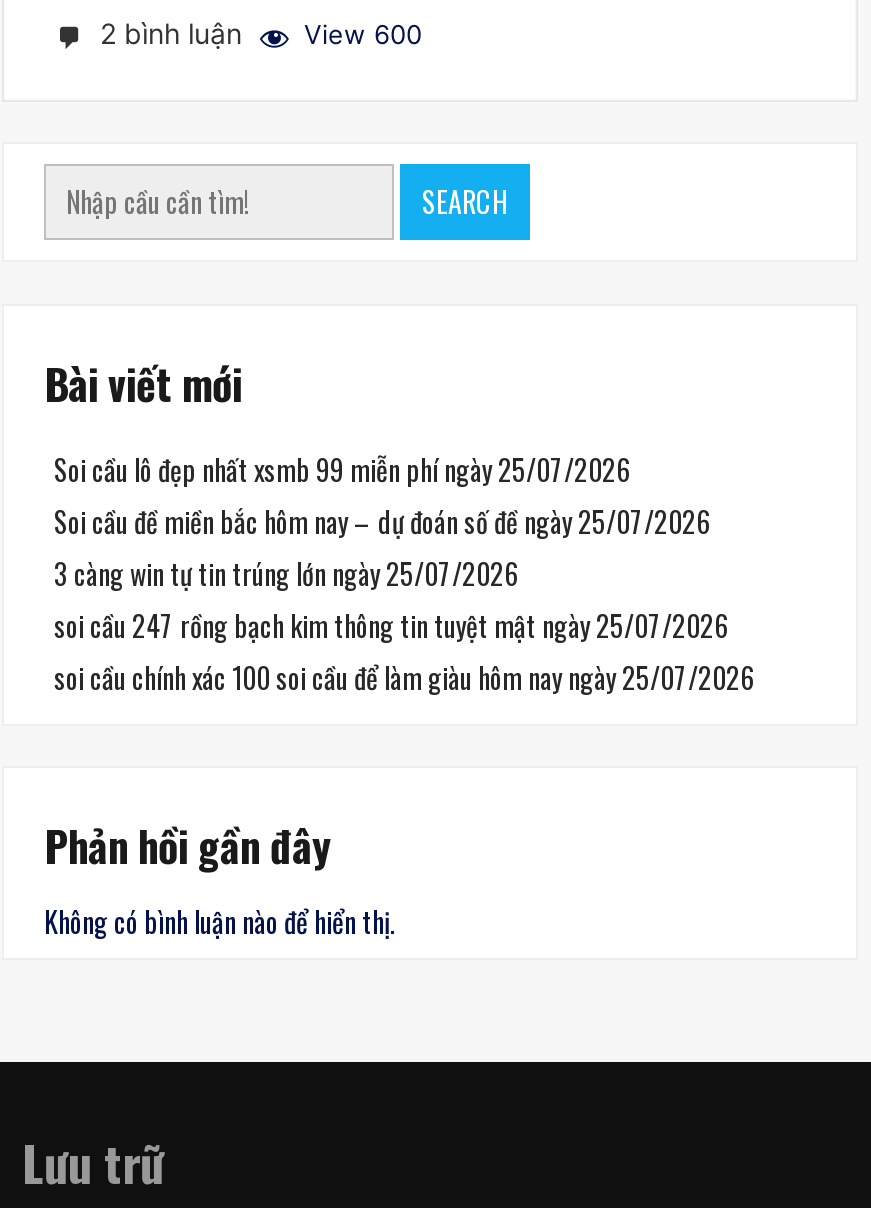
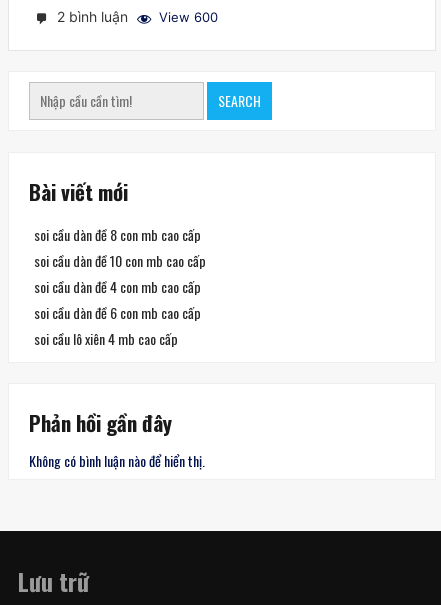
[54,447,754,697] Soi cầu lô đẹp nhất xsmb 99 miễn phí ngày 25/07/2026 | Soi cầu đề miền bắc hôm nay – dự đoán số đề ngày 25/07/2026 | 3 càng win tự tin trúng lớn ngày 25/07/2026 | soi cầu 247 rồng bạch kim thông tin tuyệt mật ngày 25/07/2026 | soi cầu chính xác 100 soi cầu để làm giàu hôm nay ngày 25/07/2026 -> [34,223,206,348] soi cầu dàn đề 8 con mb cao cấp | soi cầu dàn đề 10 con mb cao cấp | soi cầu dàn đề 4 con mb cao cấp | soi cầu dàn đề 6 con mb cao cấp | soi cầu lô xiên 4 mb cao cấp

